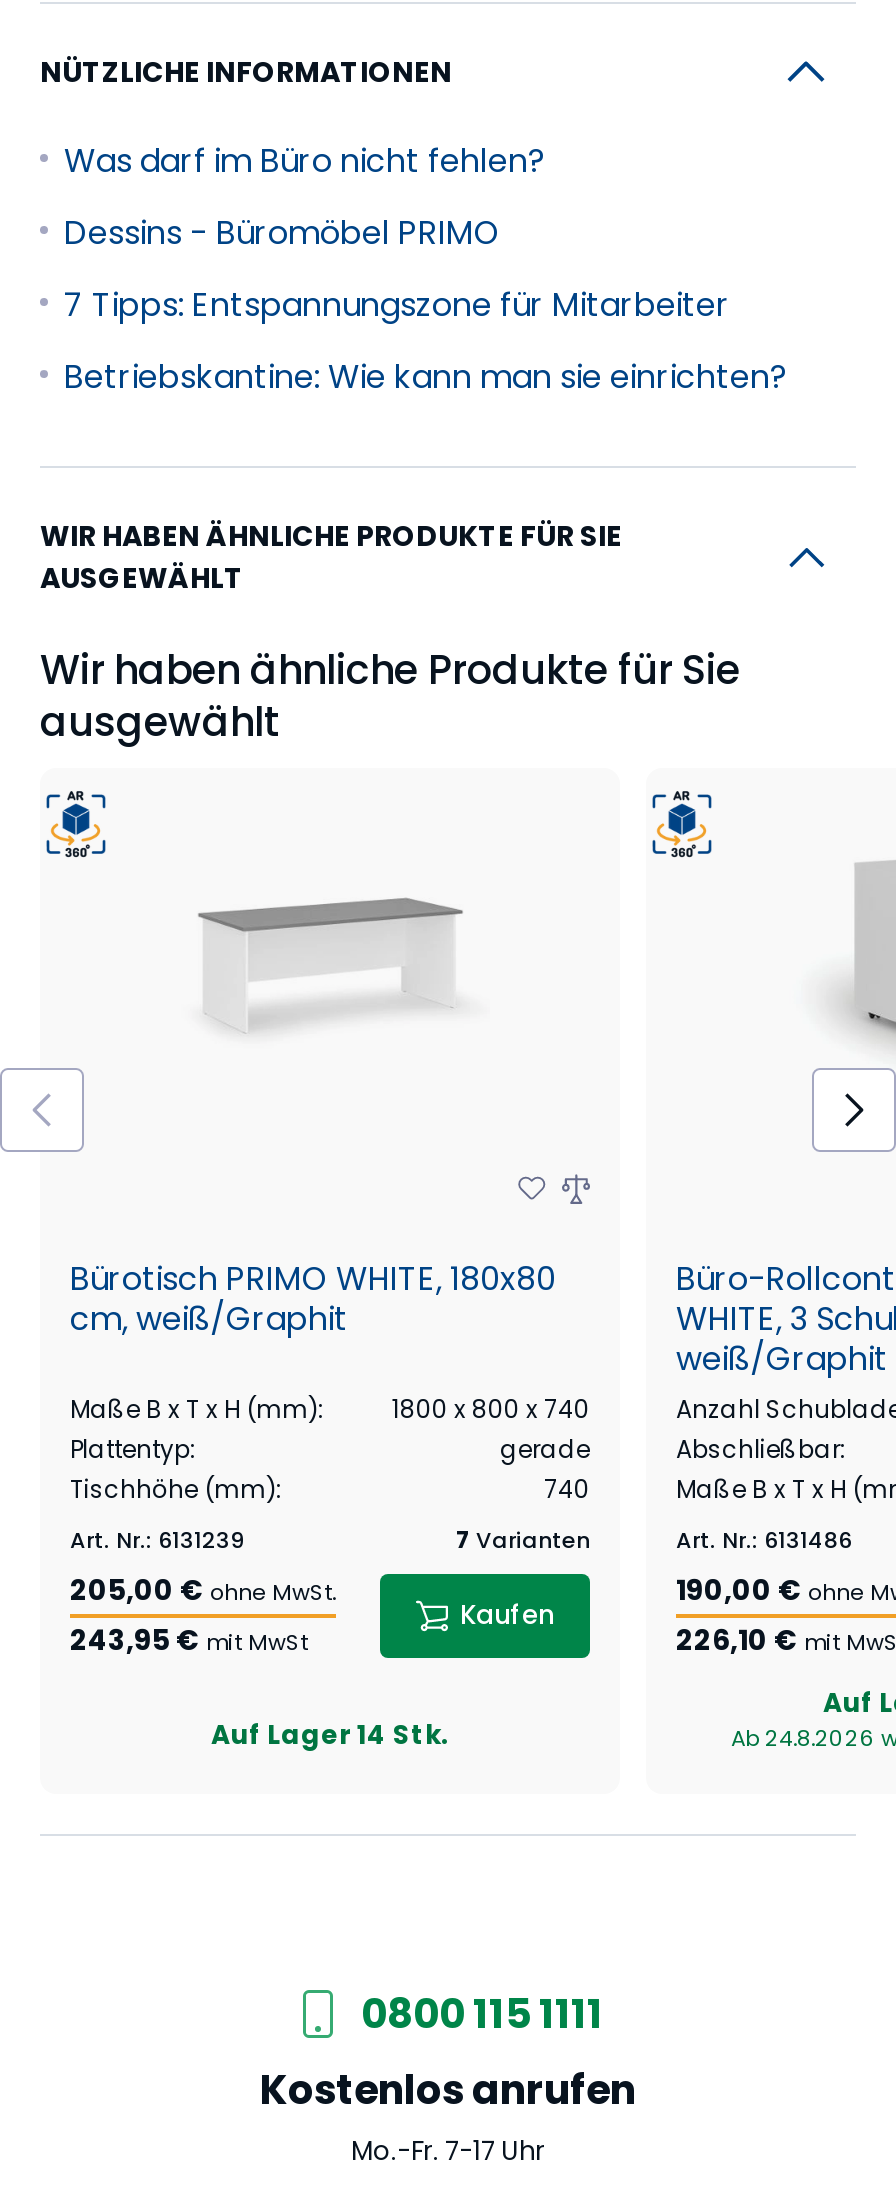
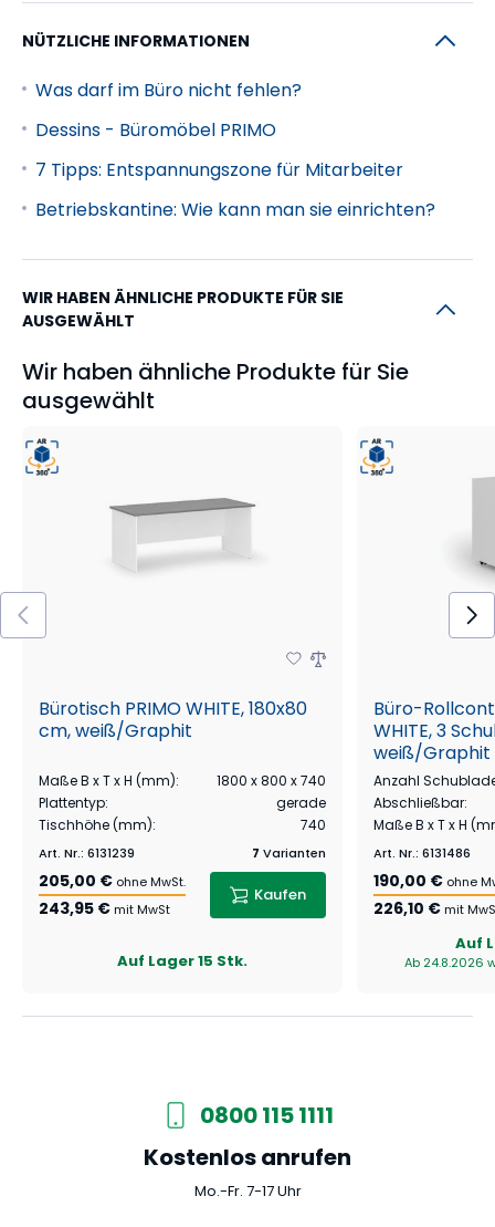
[211,1716,449,1754] Auf Lager 14 Stk. -> [117,950,247,971] Auf Lager 15 Stk.

